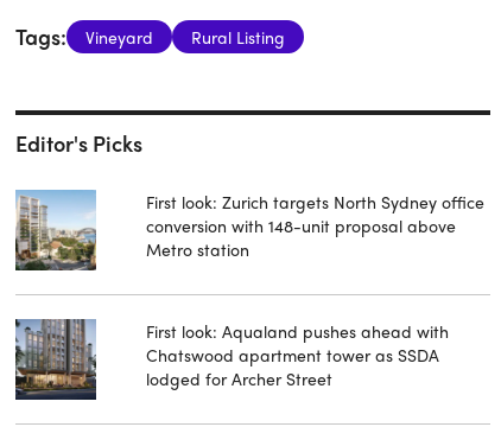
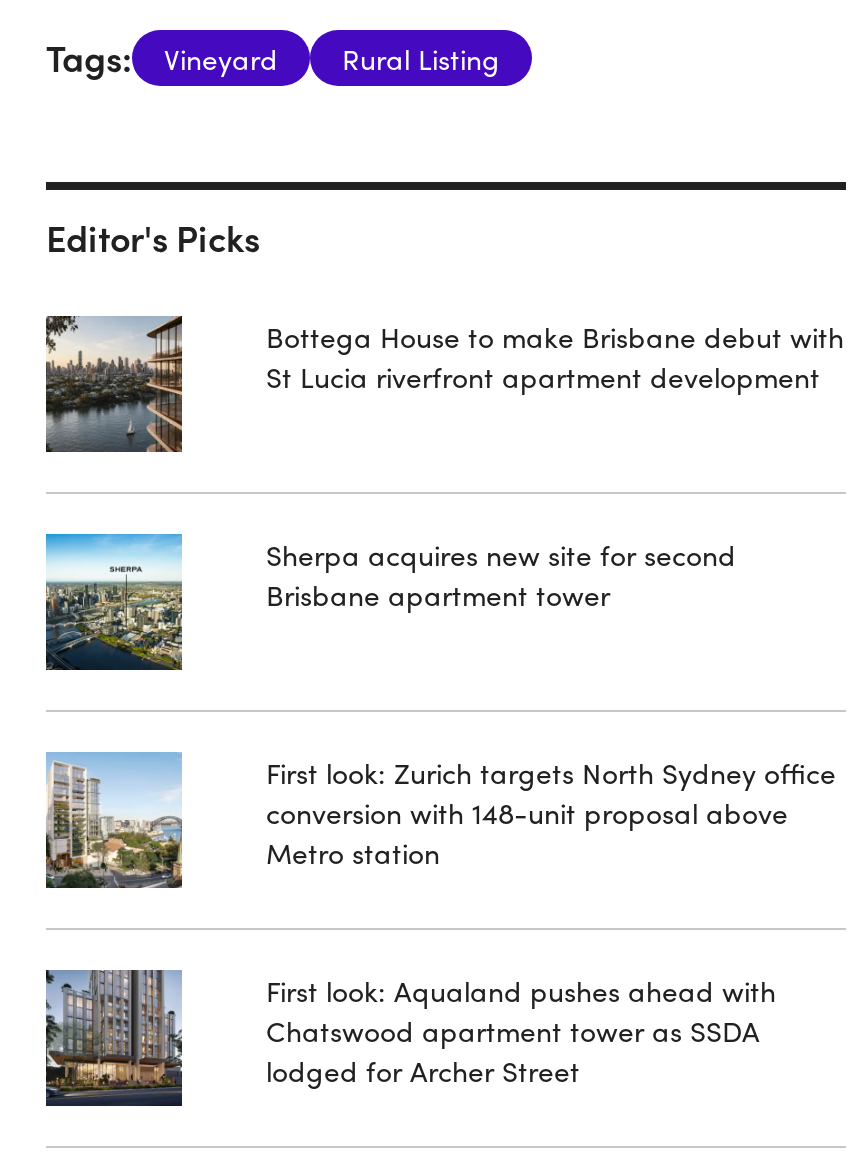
none -> [44,314,184,452] [image]
none -> [44,532,184,670] [image]
none -> [266,316,844,396] Bottega House to make Brisbane debut with | St Lucia riverfront apartment development
none -> [266,534,736,614] Sherpa acquires new site for second | Brisbane apartment tower

